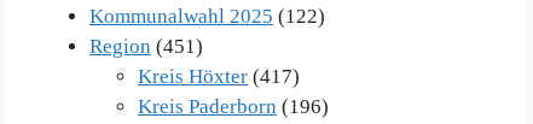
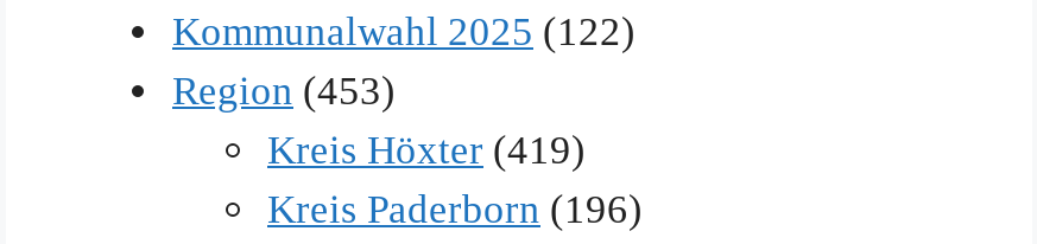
[89,35,203,58] Region (451) -> [172,70,396,115] Region (453)
[138,65,300,88] Kreis Höxter (417) -> [267,129,586,174] Kreis Höxter (419)

